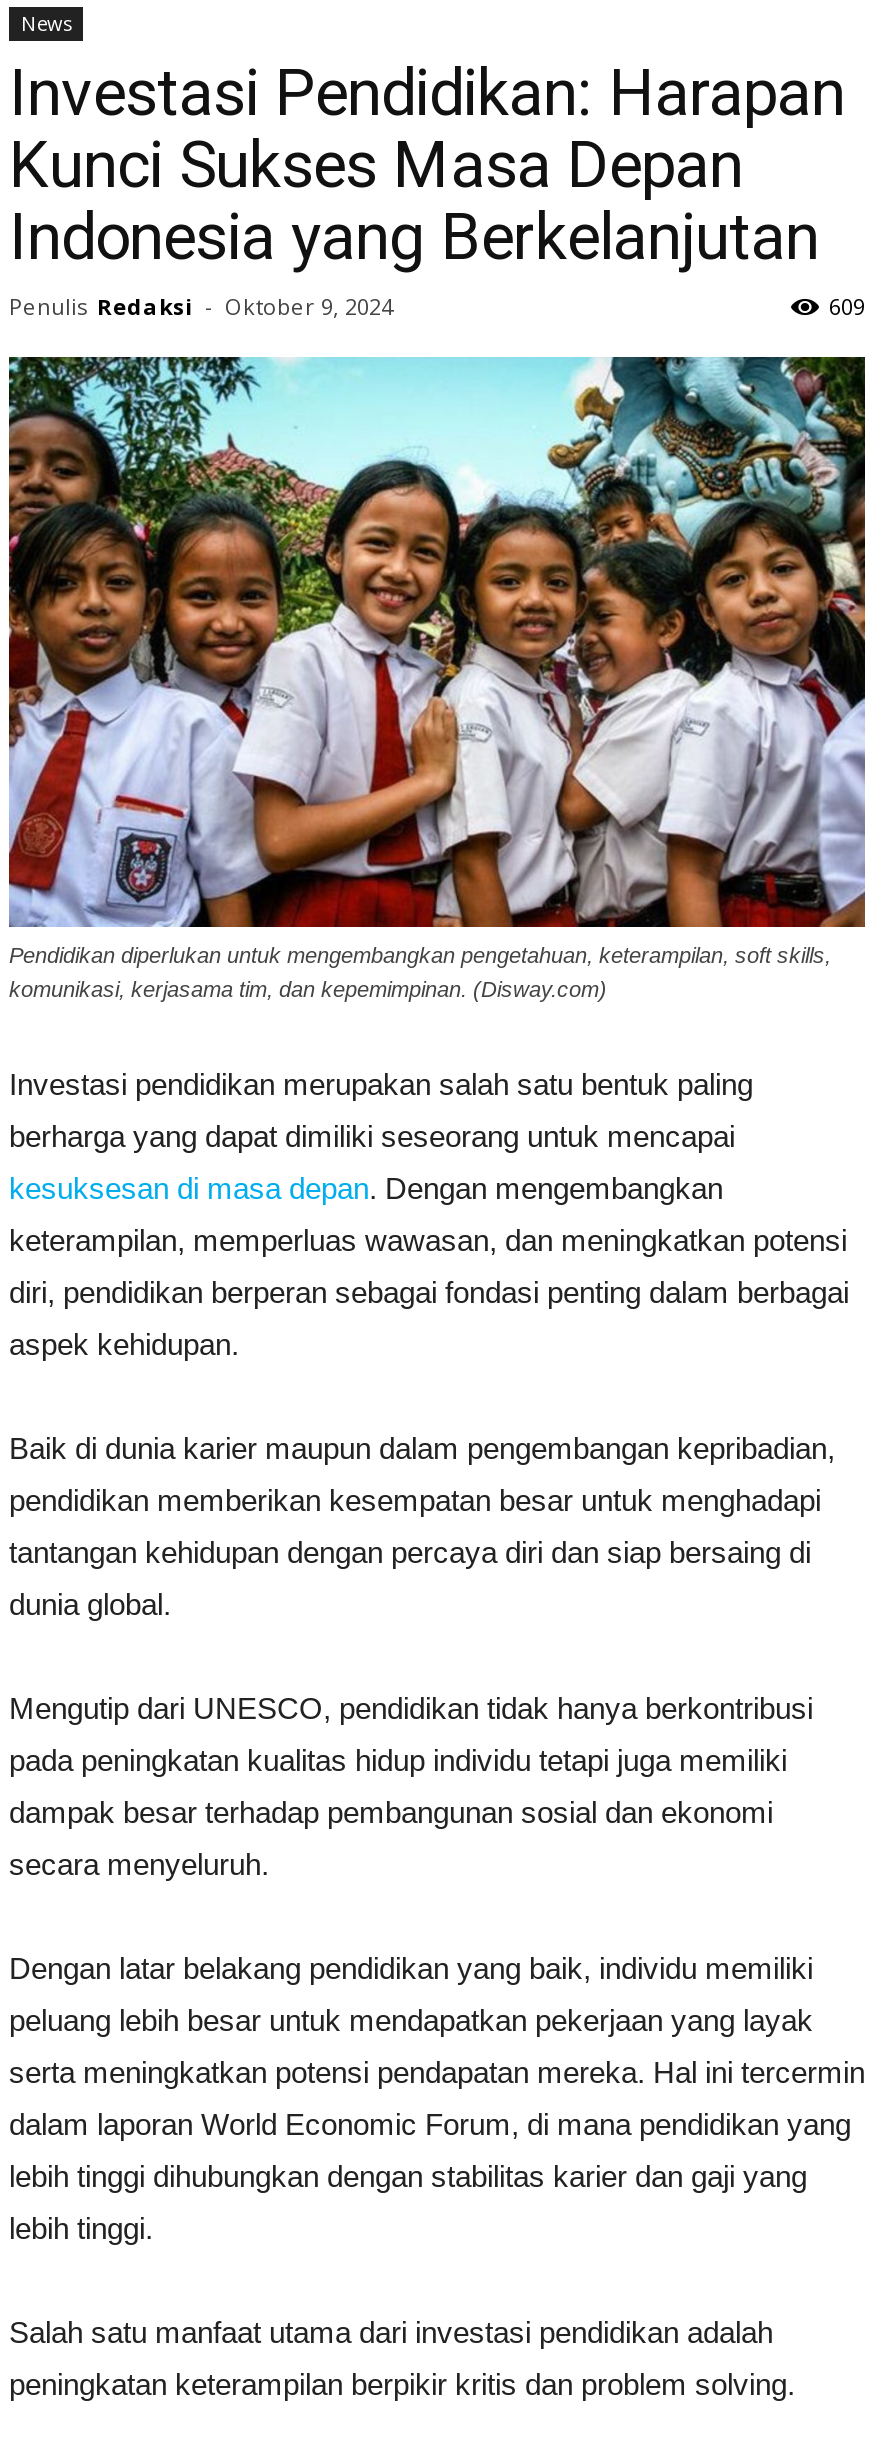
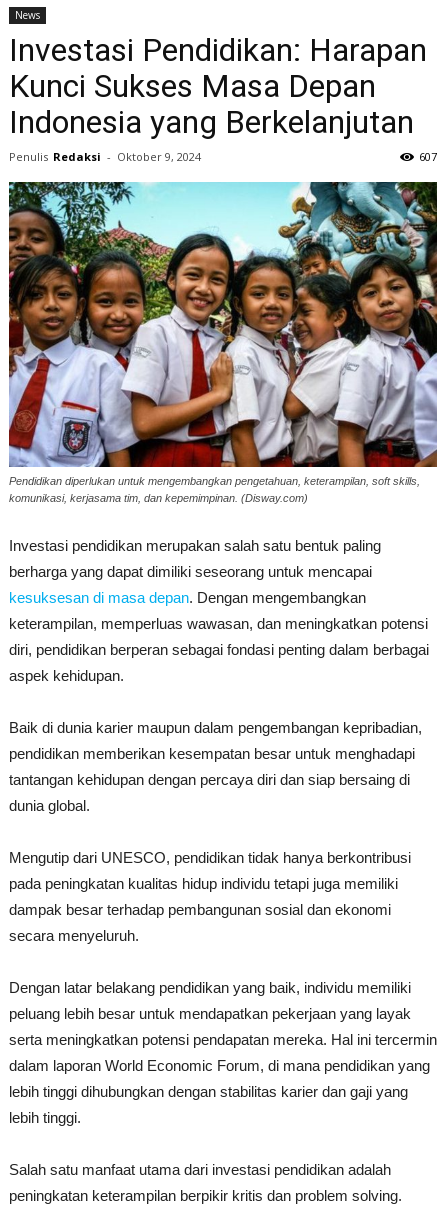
[829,291,865,321] 609 -> [419,149,437,164] 607

